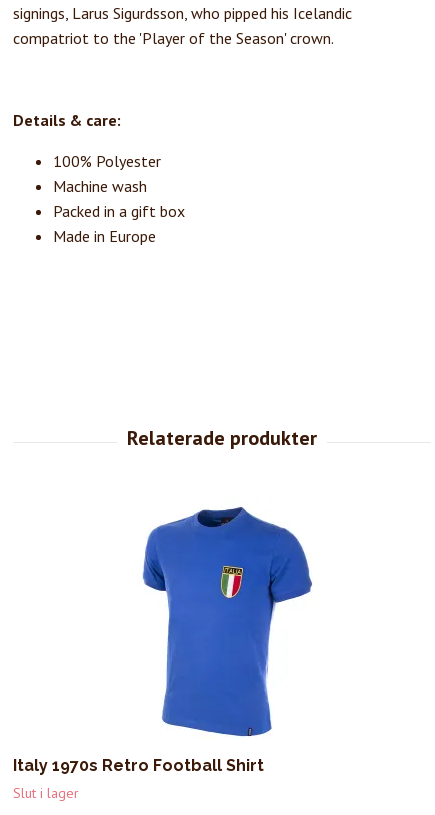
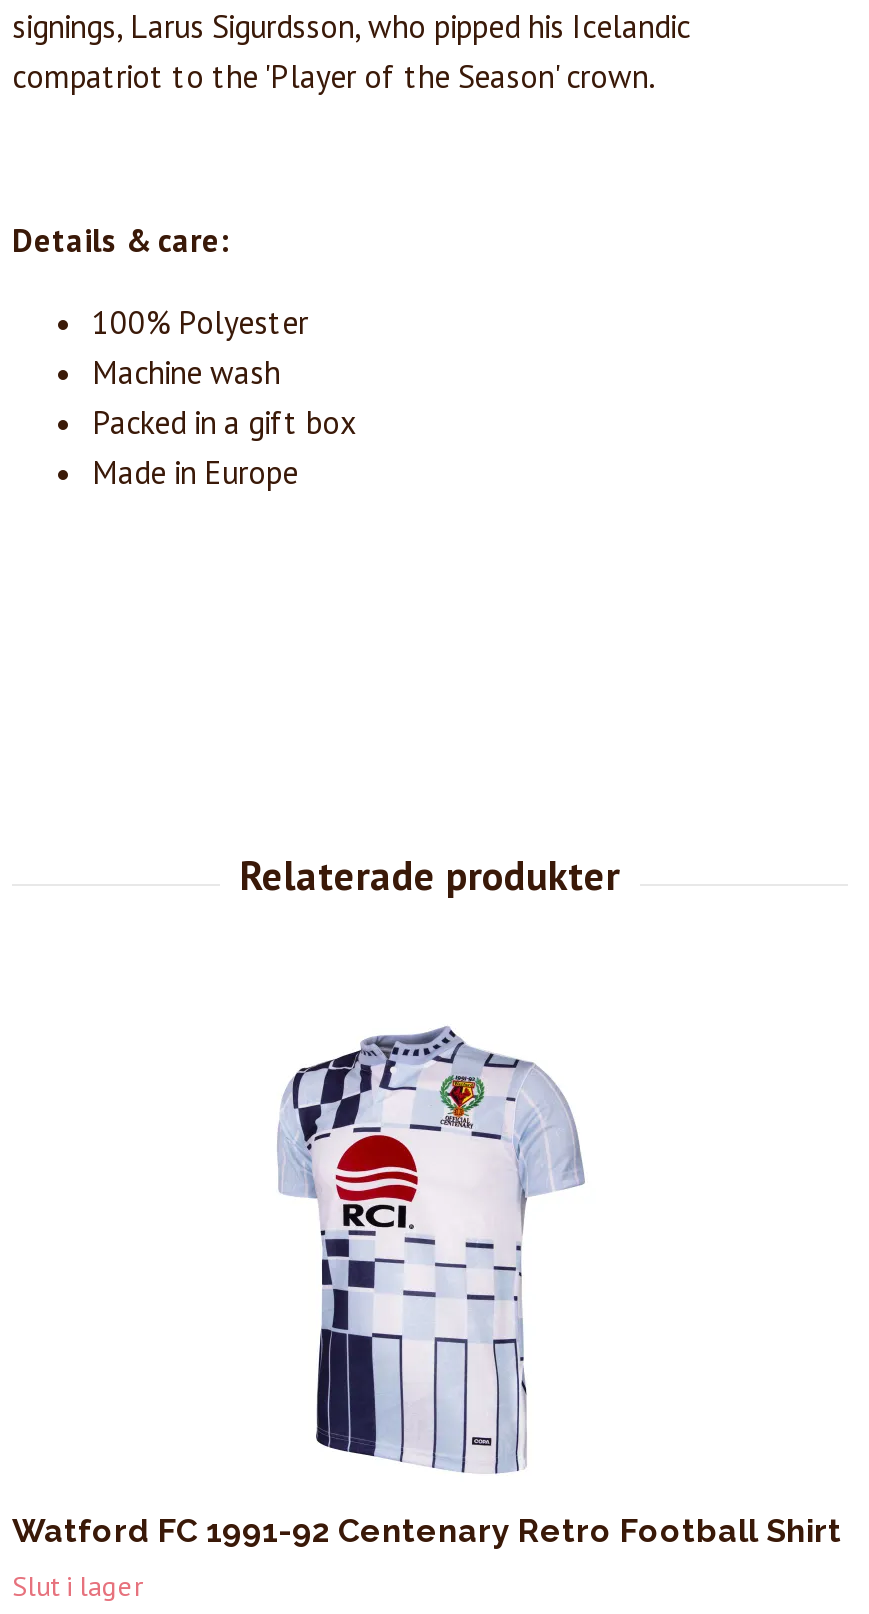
[13,506,313,775] [image] | Italy 1970s Retro Football Shirt -> [12,1014,842,1551] [image] | Watford FC 1991-92 Centenary Retro Football Shirt

